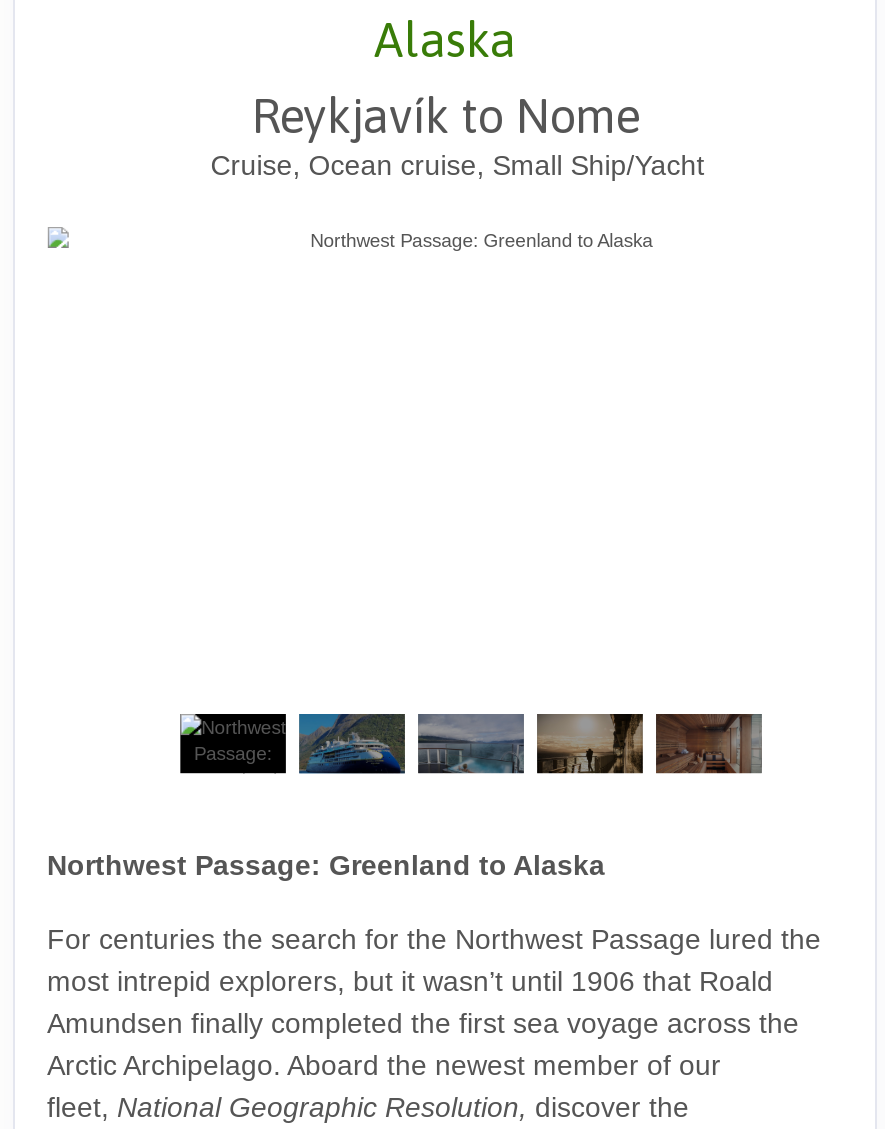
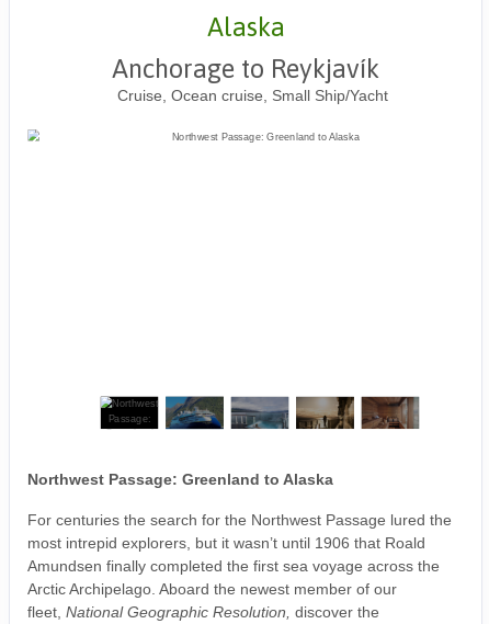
[251,89,639,143] Reykjavík to Nome -> [112,54,379,83] Anchorage to Reykjavík

